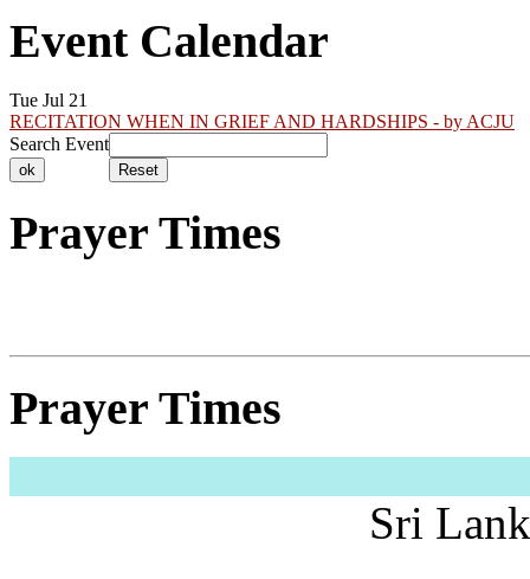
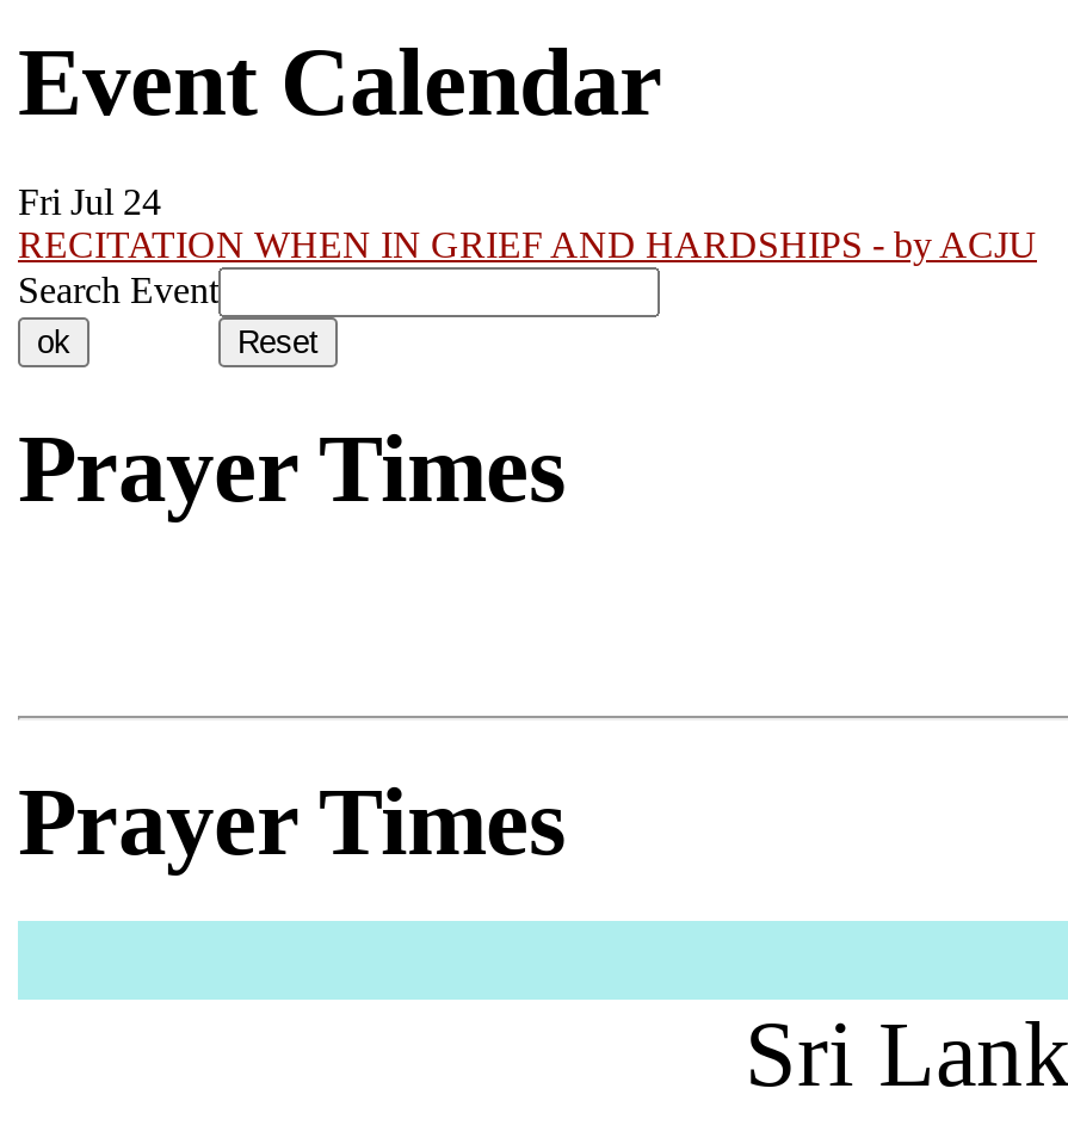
[9,90,88,111] Tue Jul 21 -> [18,182,161,223] Fri Jul 24

